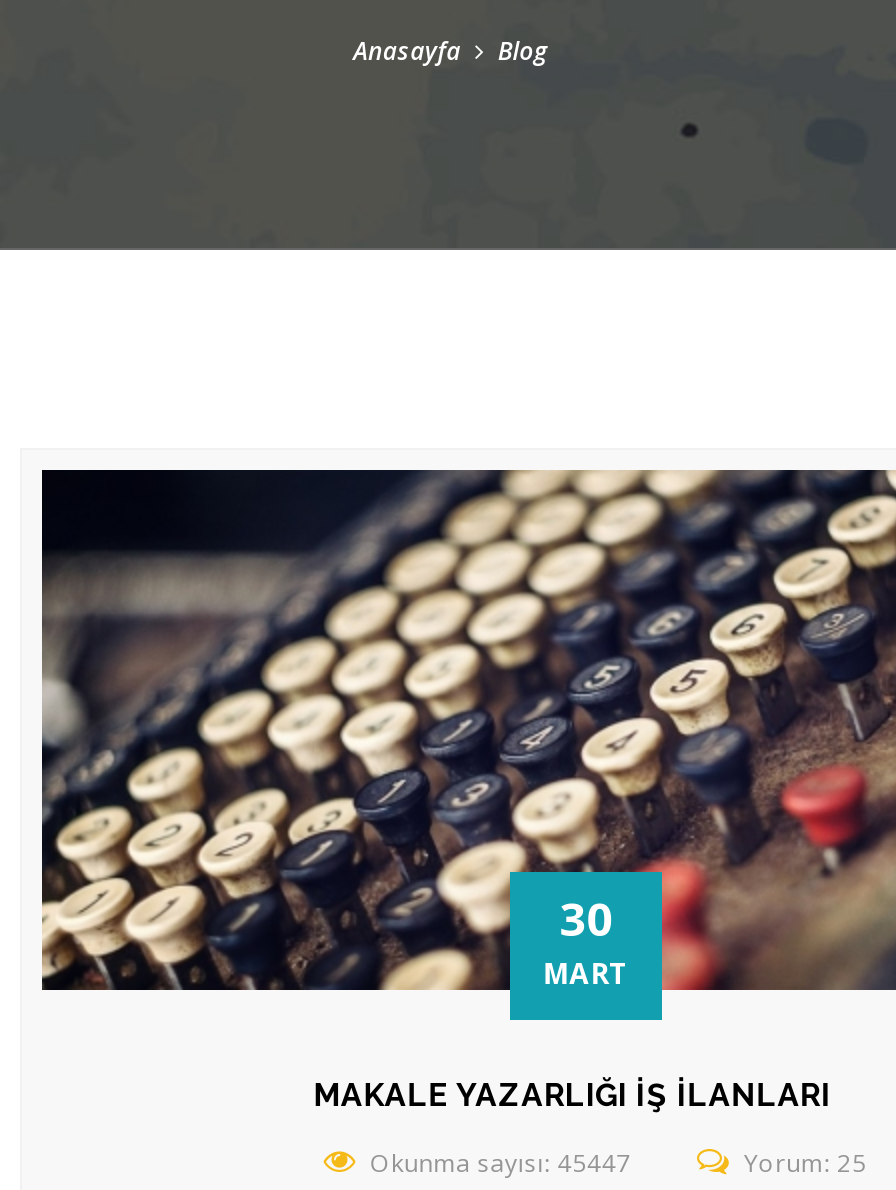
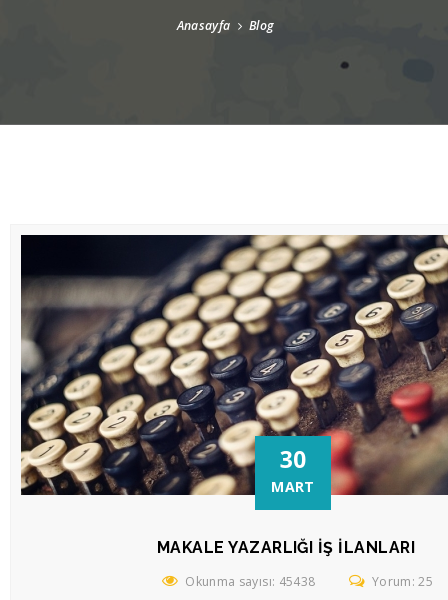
[370,1146,631,1180] Okunma sayısı: 45447 -> [185,573,315,590] Okunma sayısı: 45438

